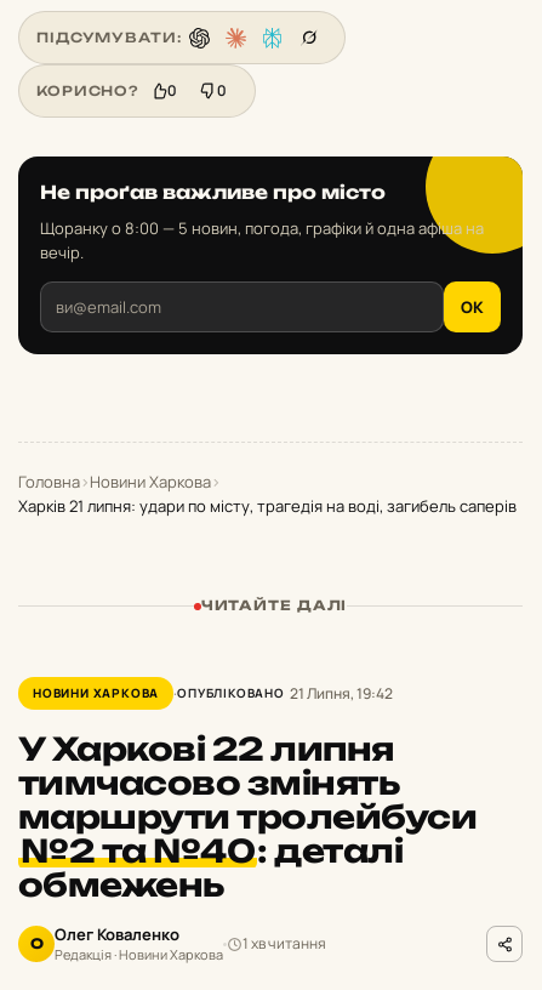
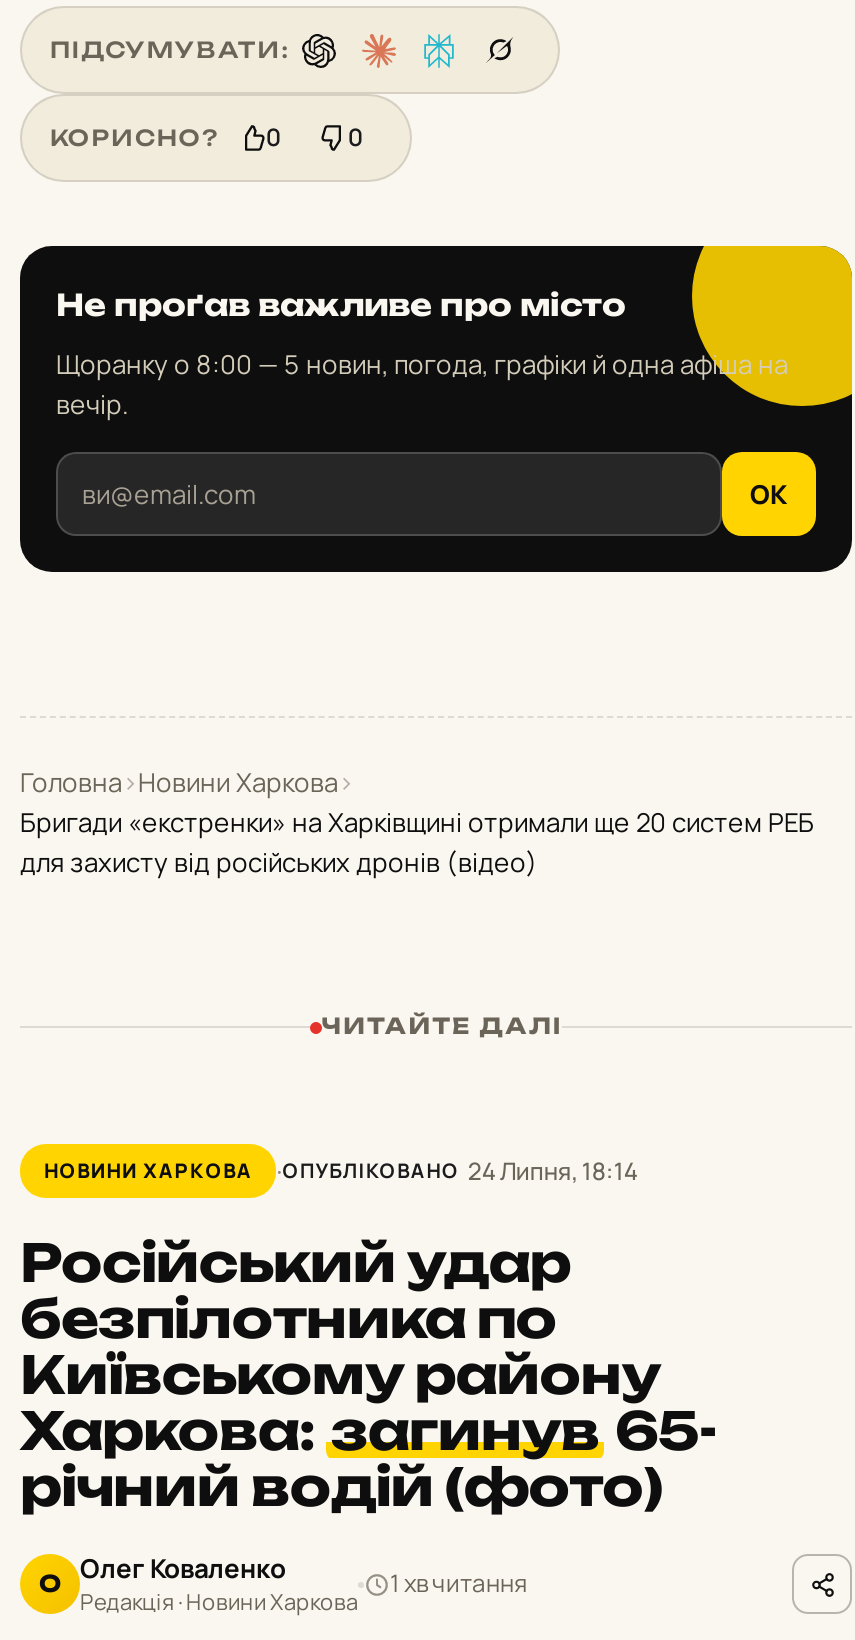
[18,495,517,517] Харків 21 липня: удари по місту, трагедія на воді, загибель саперів -> [20,804,814,880] Бригади «екстренки» на Харківщині отримали ще 20 систем РЕБ | для захисту від російських дронів (відео)
[177,682,393,703] ОПУБЛІКОВАНО 21 Липня, 19:42 -> [282,1153,638,1187] ОПУБЛІКОВАНО 24 Липня, 18:14
[18,729,477,904] У Харкові 22 липня | тимчасово змінять | маршрути тролейбуси | №2 та №40 : деталі | обмежень -> [20,1230,718,1518] Російський удар | безпілотника по | Київському району | Харкова: загинув 65- | річний водій (фото)

